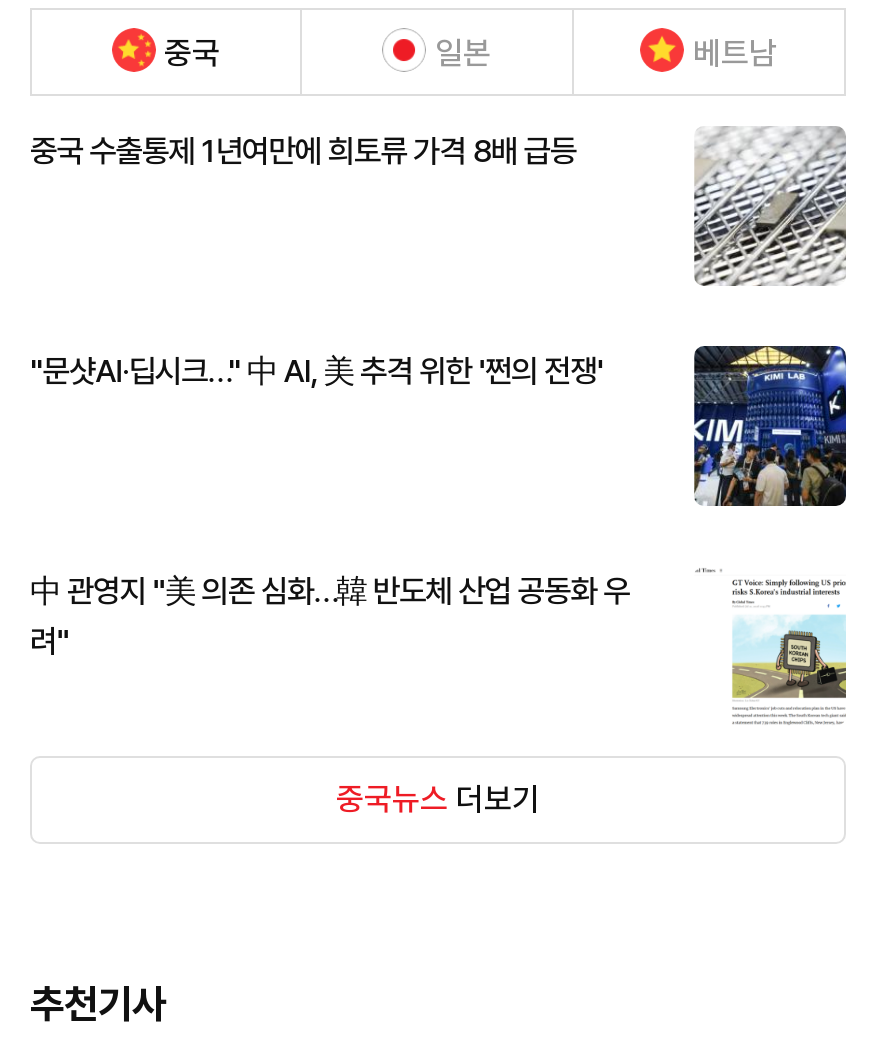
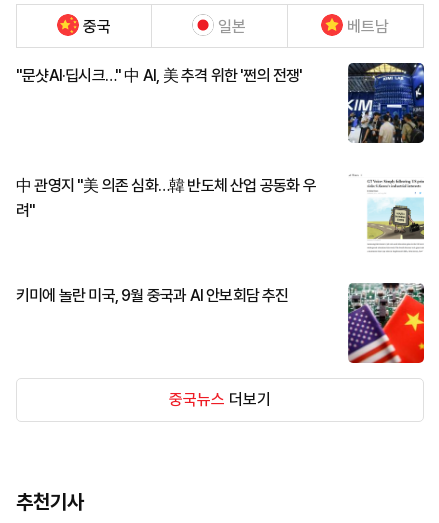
[30,133,576,171] 중국 수출통제 1년여만에 희토류 가격 8배 급등 -> none
[694,126,848,286] [image] -> none
moved [690,344,850,510] -> [346,62,426,145]: [image]
moved [30,573,630,661] -> [16,176,316,220]: 中 관영지 "美 의존 심화…韓 반도체 산업 공동화 우 | 려"
none -> [16,286,289,305] 키미에 놀란 미국, 9월 중국과 AI 안보회담 추진
none -> [347,282,425,364] [image]

